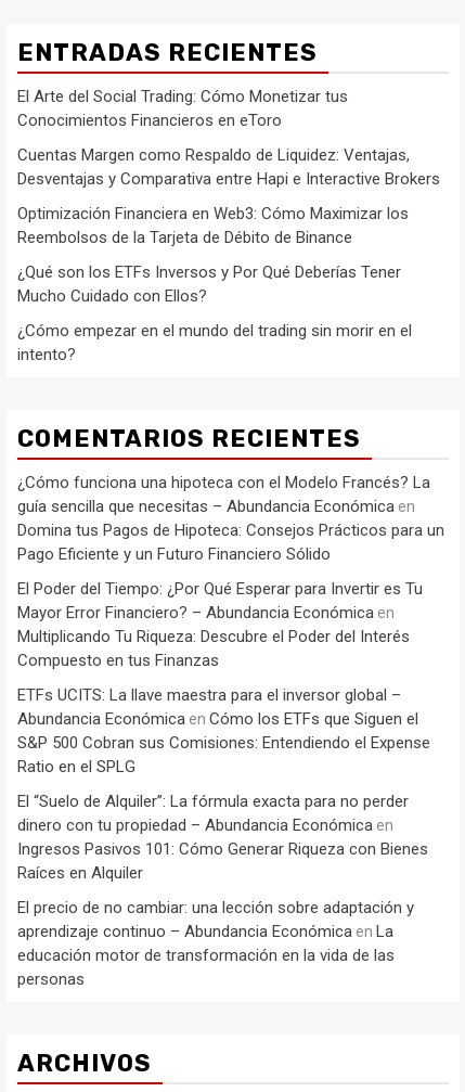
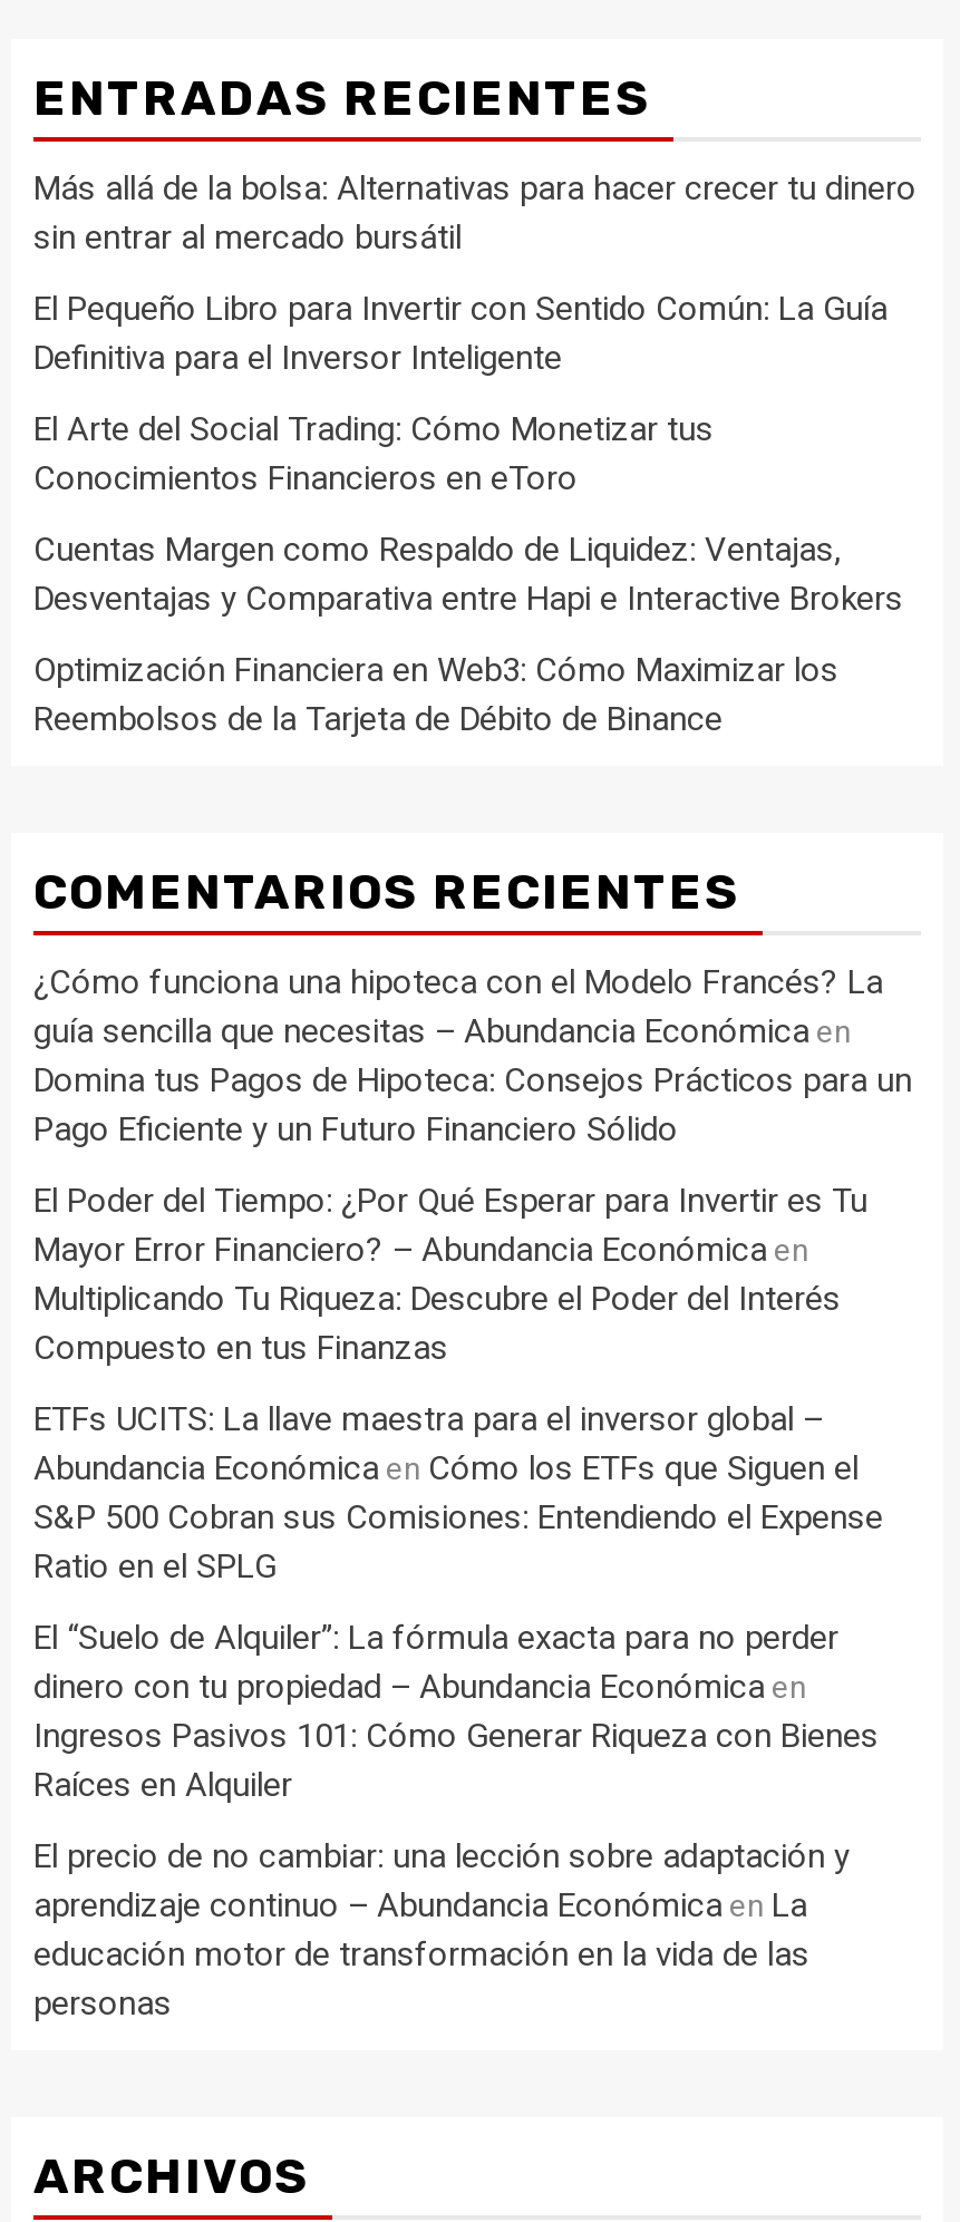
none -> [33,168,917,378] Más allá de la bolsa: Alternativas para hacer crecer tu dinero | sin entrar al mercado bursátil | El Pequeño Libro para Invertir con Sentido Común: La Guía | Definitiva para el Inversor Inteligente
moved [17,87,440,247] -> [33,409,903,739]: El Arte del Social Trading: Cómo Monetizar tus | Conocimientos Financieros en eToro | Cuentas Margen como Respaldo de Liquidez: Ventajas, | Desventajas y Comparativa entre Hapi e Interactive Brokers | Optimización Financiera en Web3: Cómo Maximizar los | Reembolsos de la Tarjeta de Débito de Binance
[17,262,412,364] ¿Qué son los ETFs Inversos y Por Qué Deberías Tener | Mucho Cuidado con Ellos? | ¿Cómo empezar en el mundo del trading sin morir en el | intento? -> none

